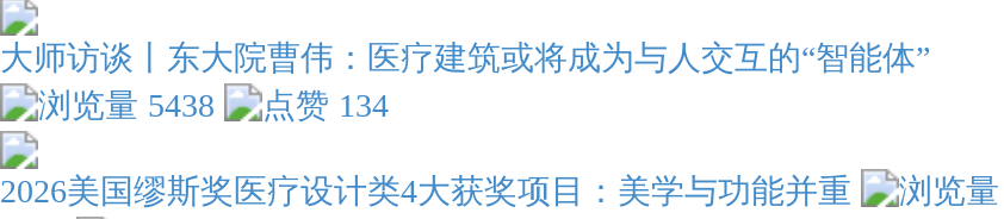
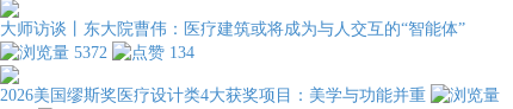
[148,87,215,123] 5438 -> [74,43,107,61] 5372

